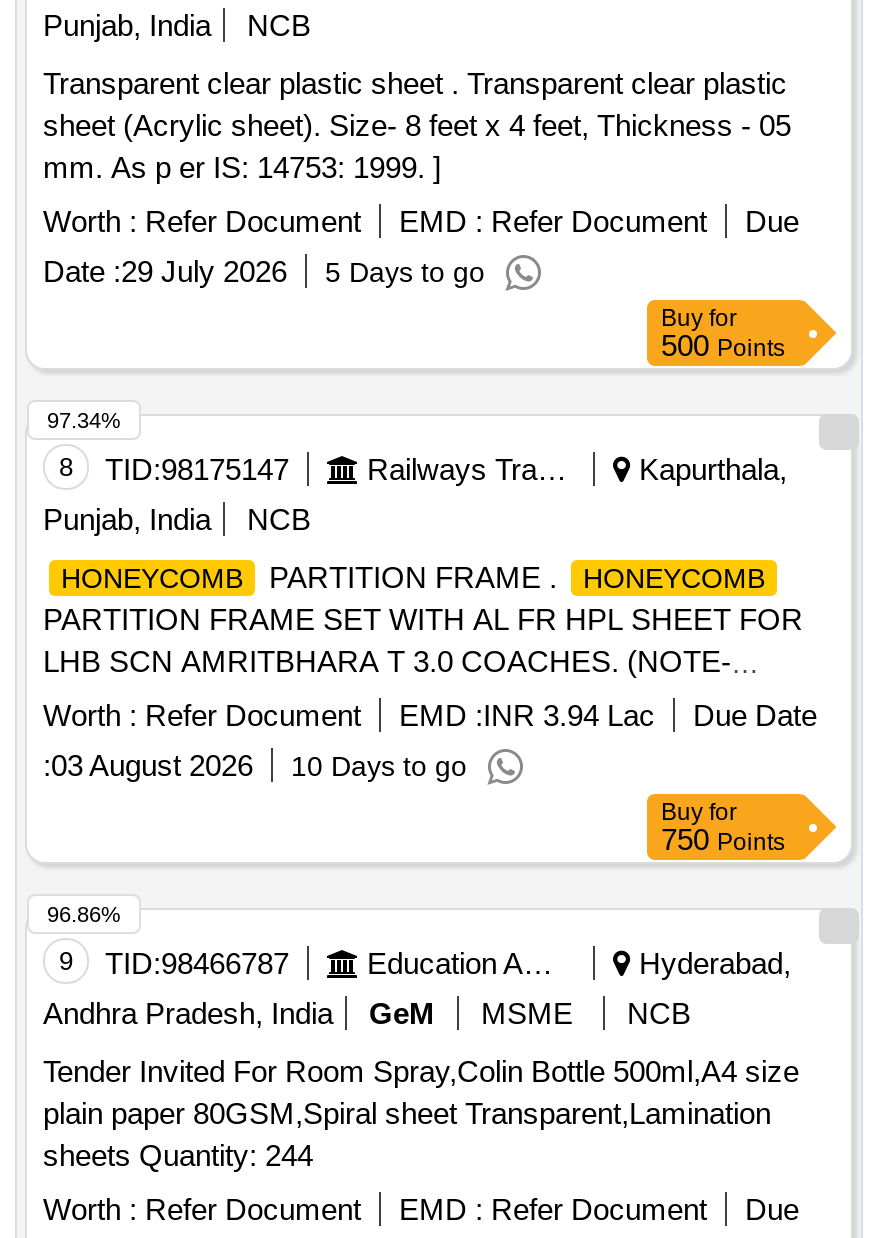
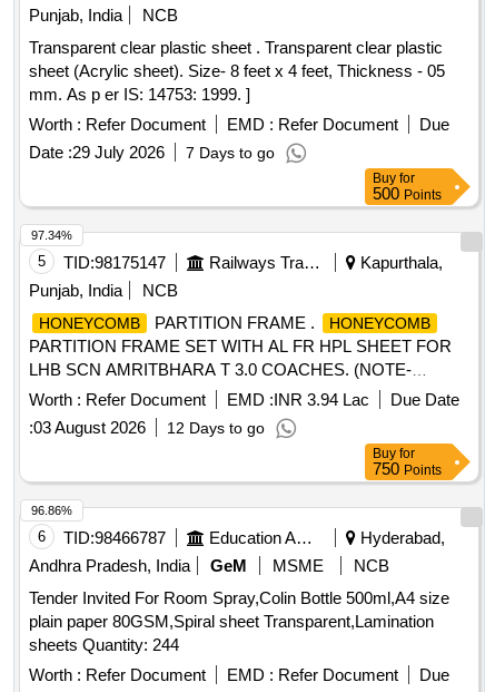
[43,254,485,288] Date : 29 July 2026 5 Days to go -> [29,143,275,162] Date : 29 July 2026 7 Days to go
[59,452,289,486] 8 TID:98175147 -> [38,253,166,272] 5 TID:98175147
[43,748,467,782] :03 August 2026 10 Days to go -> [29,418,265,437] :03 August 2026 12 Days to go
[59,946,289,980] 9 TID:98466787 -> [38,528,166,547] 6 TID:98466787

